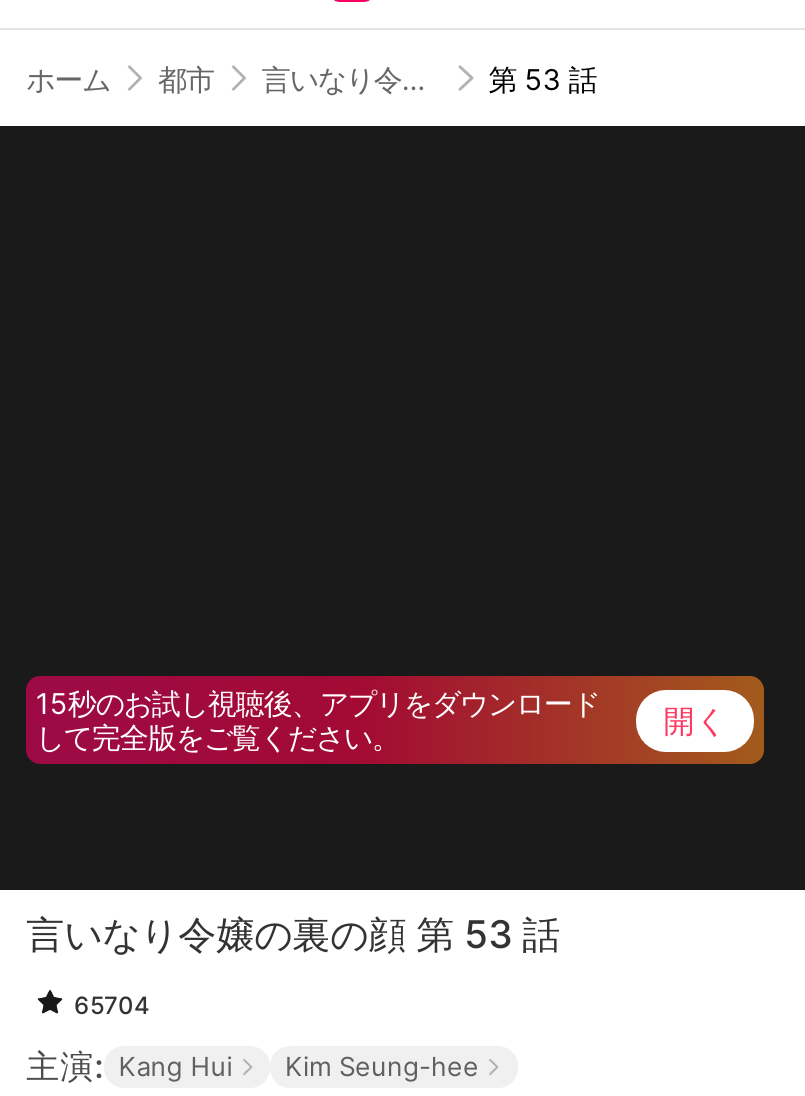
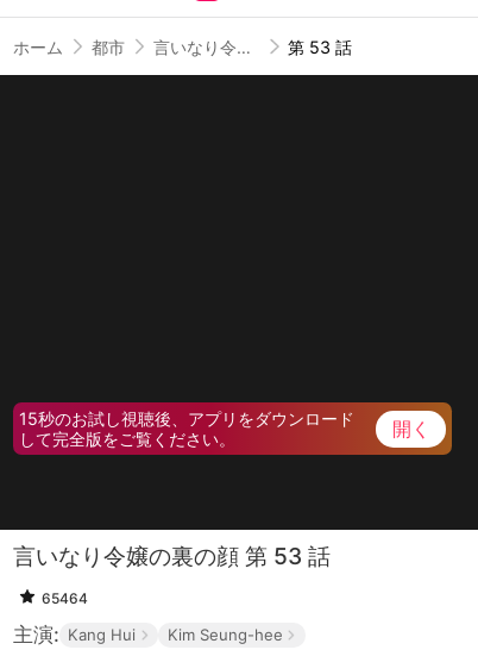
[74,989,150,1019] 65704 -> [42,589,88,607] 65464

